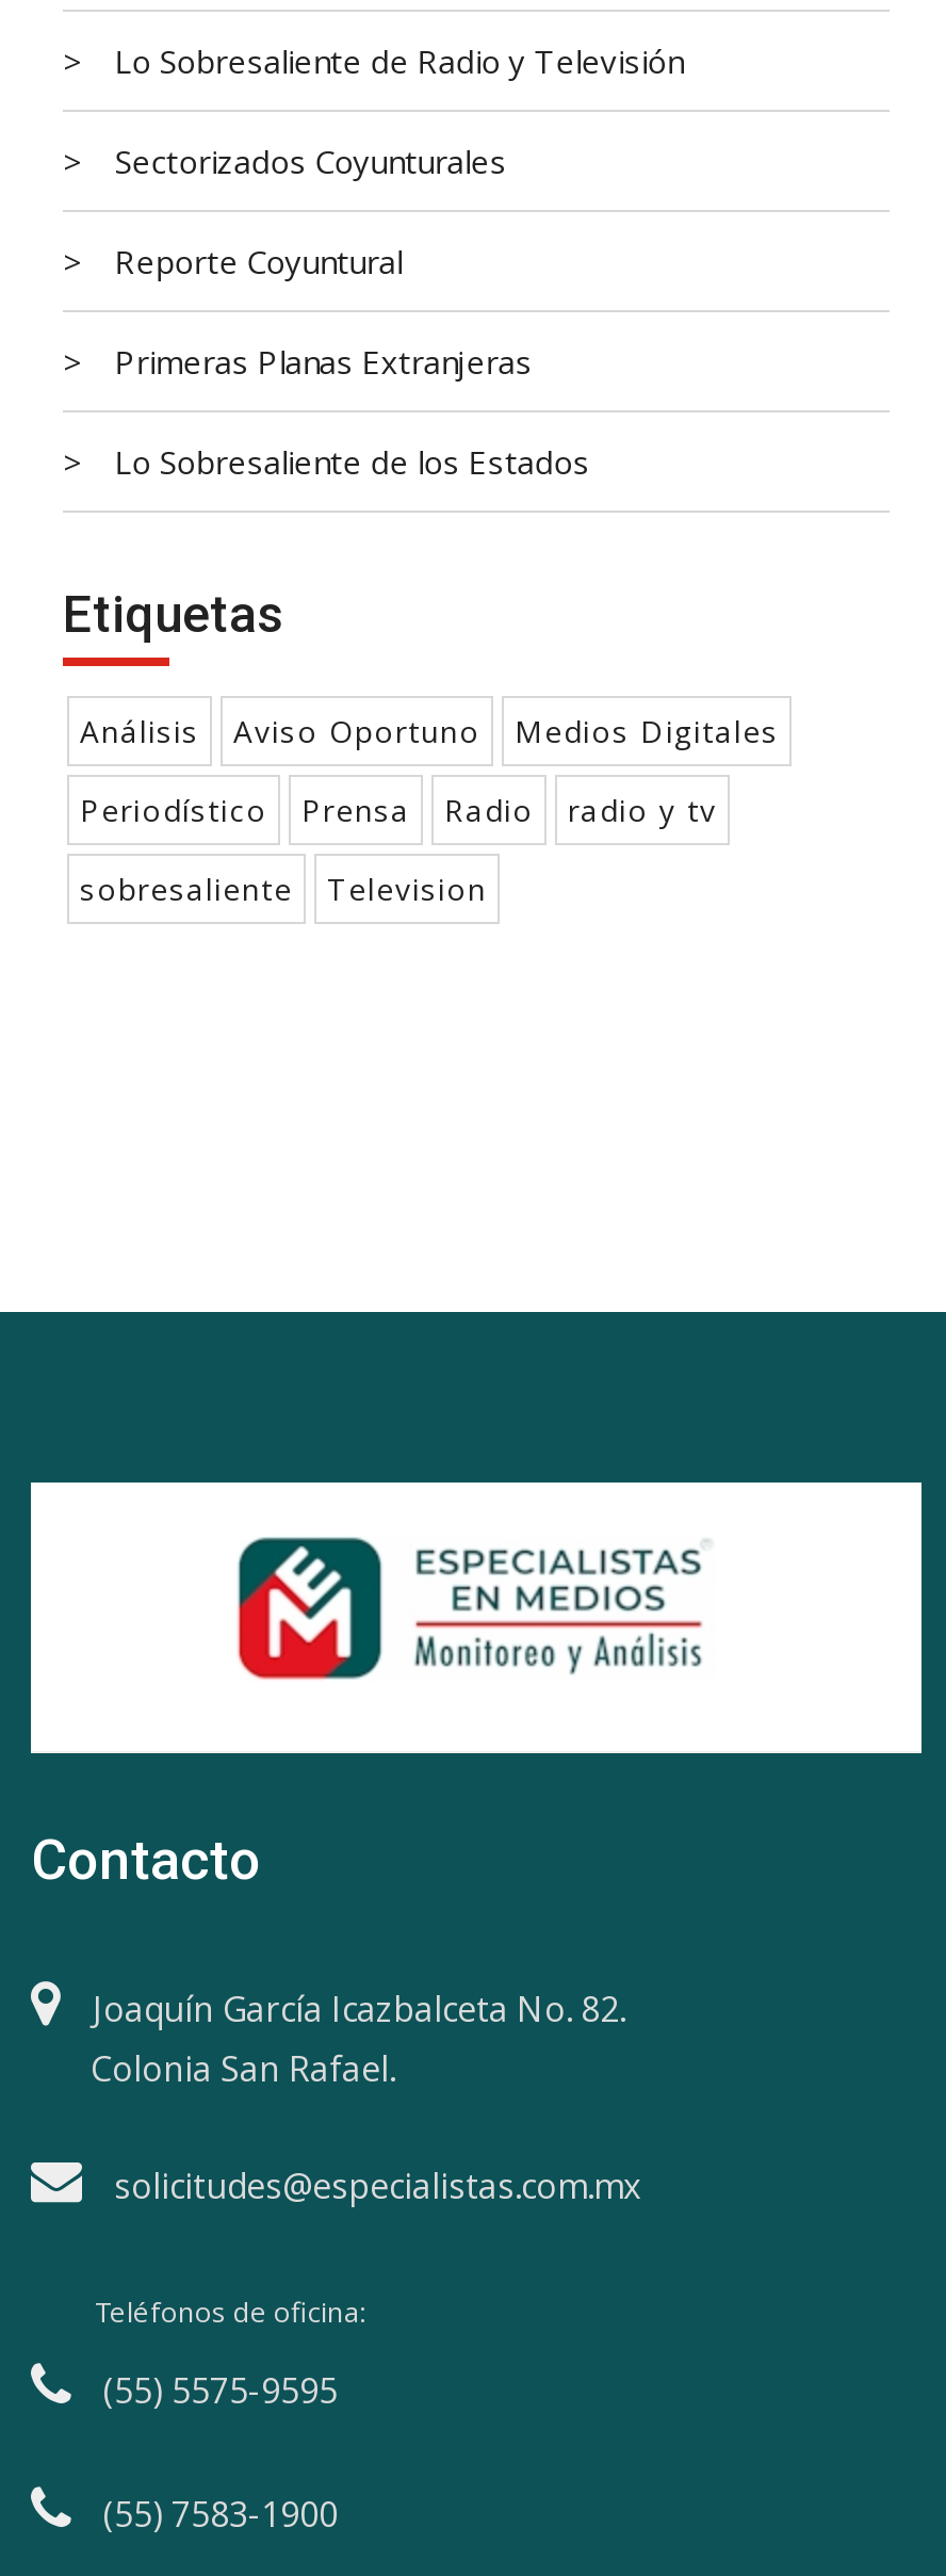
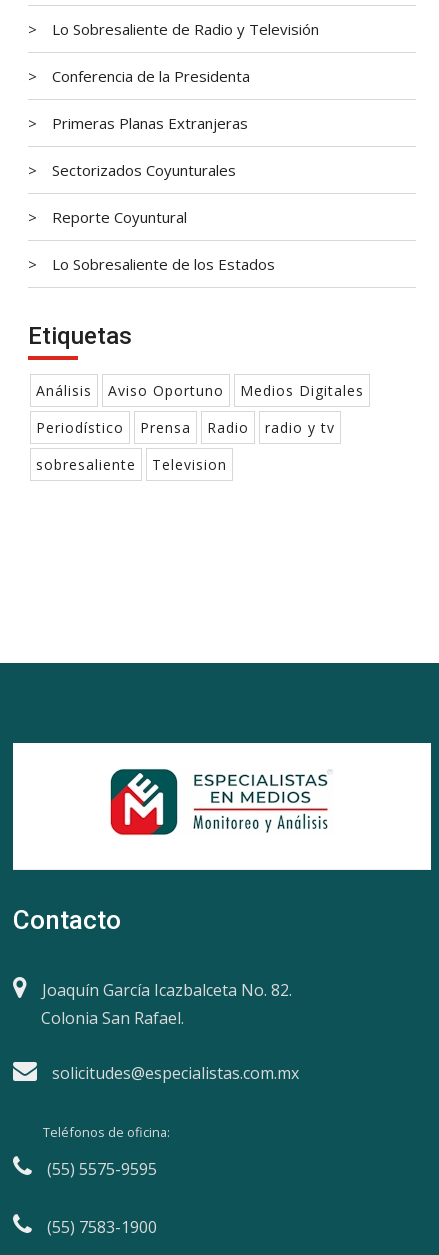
none -> [52,65,250,85] Conferencia de la Presidenta
moved [114,139,506,281] -> [52,159,236,226]: Sectorizados Coyunturales | Reporte Coyuntural
moved [114,339,532,382] -> [52,112,248,132]: Primeras Planas Extranjeras

